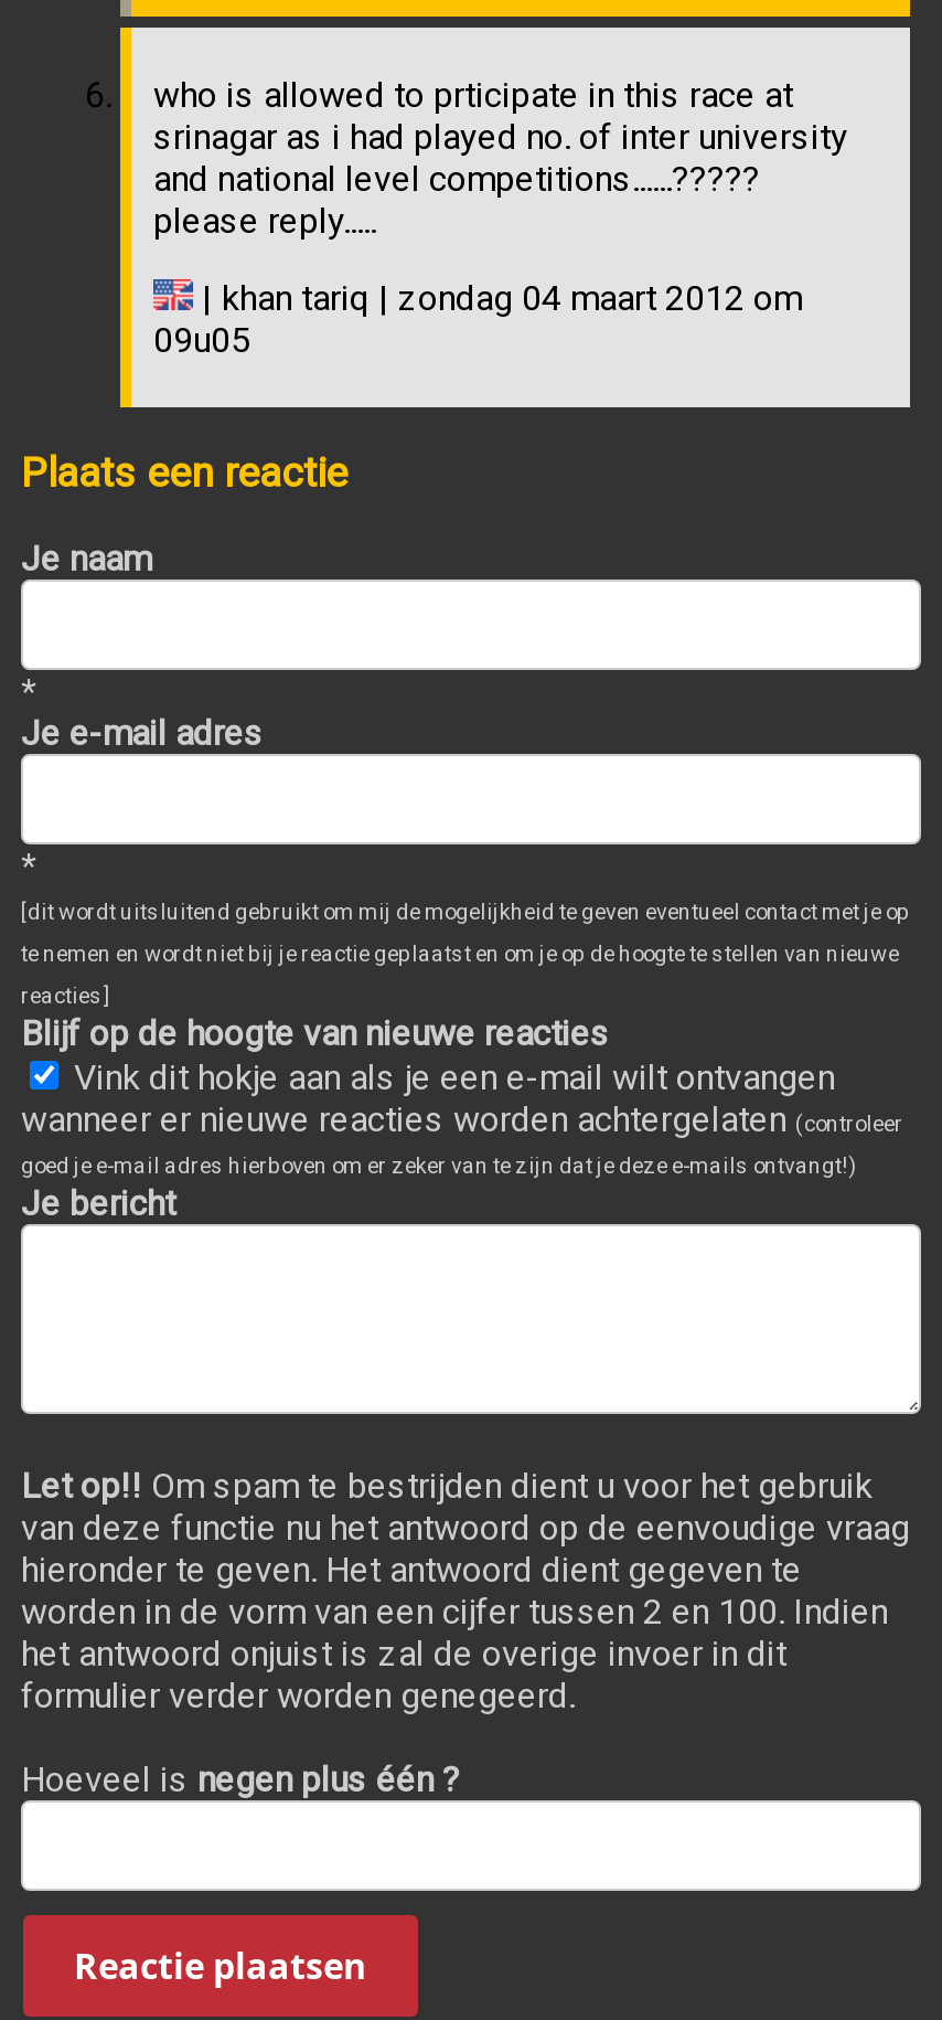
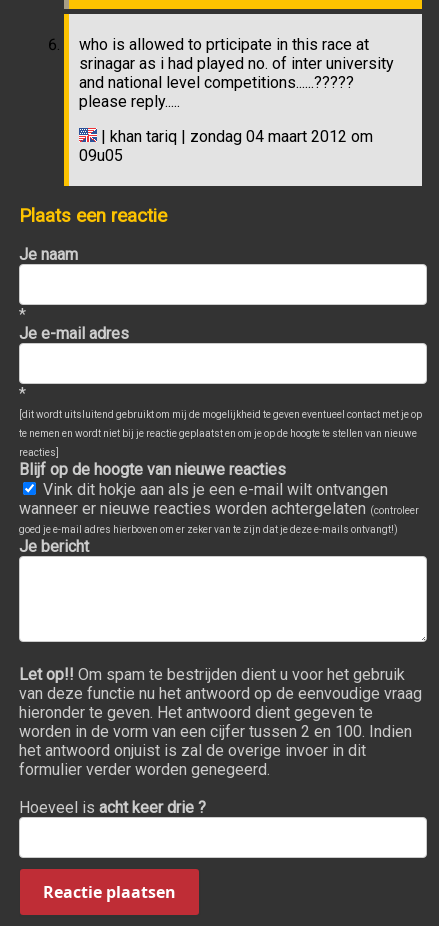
[21,1759,460,1801] Hoeveel is negen plus één ? -> [19,798,206,817] Hoeveel is acht keer drie ?

